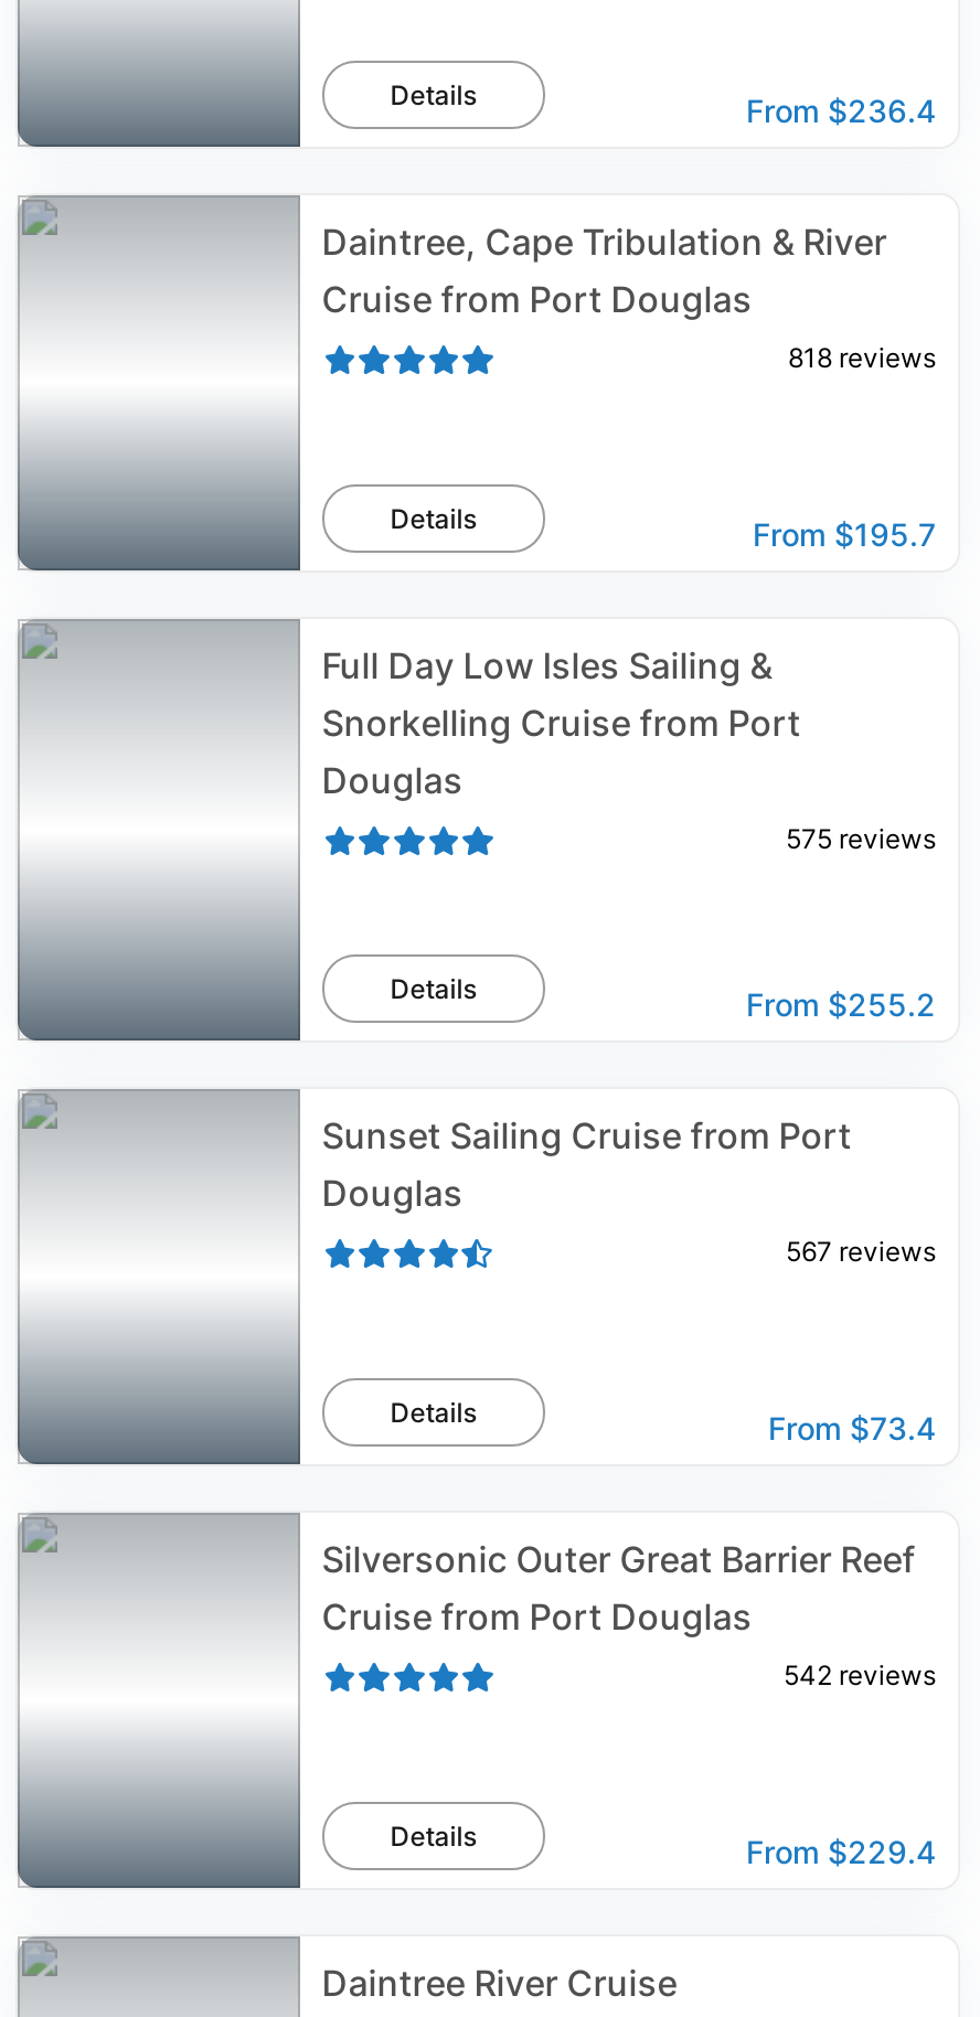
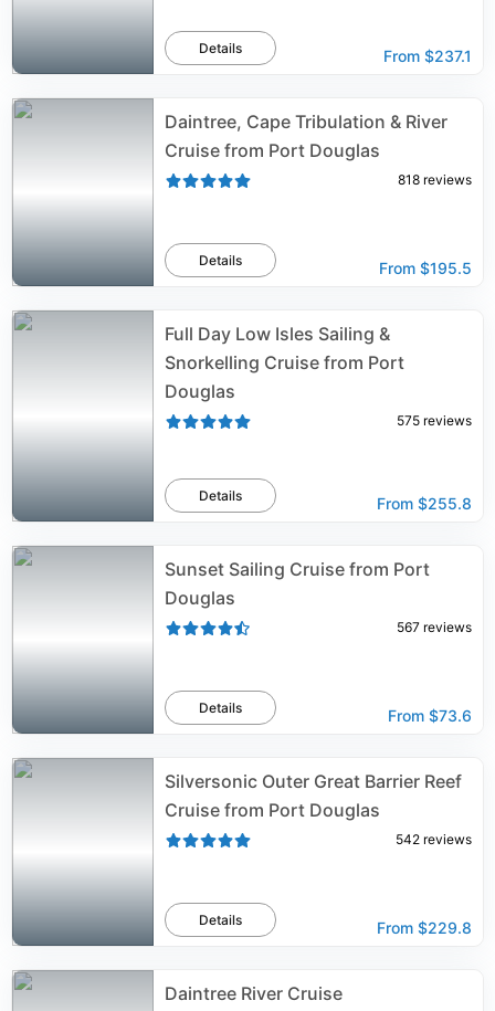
[746,92,936,129] From $236.4 -> [383,46,472,65] From $237.1
[753,515,936,553] From $195.7 -> [379,259,472,277] From $195.5
[746,985,936,1023] From $255.2 -> [377,494,472,513] From $255.8
[768,1409,936,1447] From $73.4 -> [388,706,472,725] From $73.6
[746,1833,936,1870] From $229.4 -> [377,918,472,937] From $229.8

